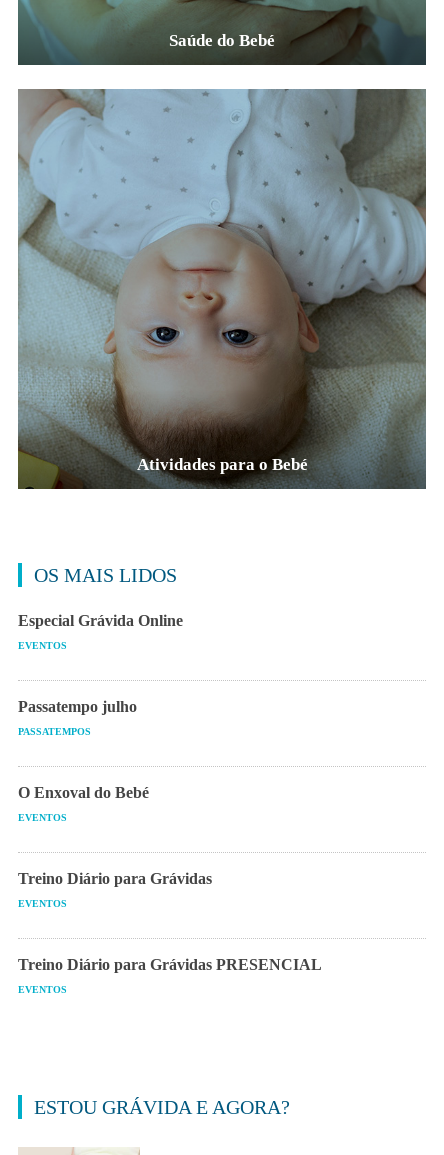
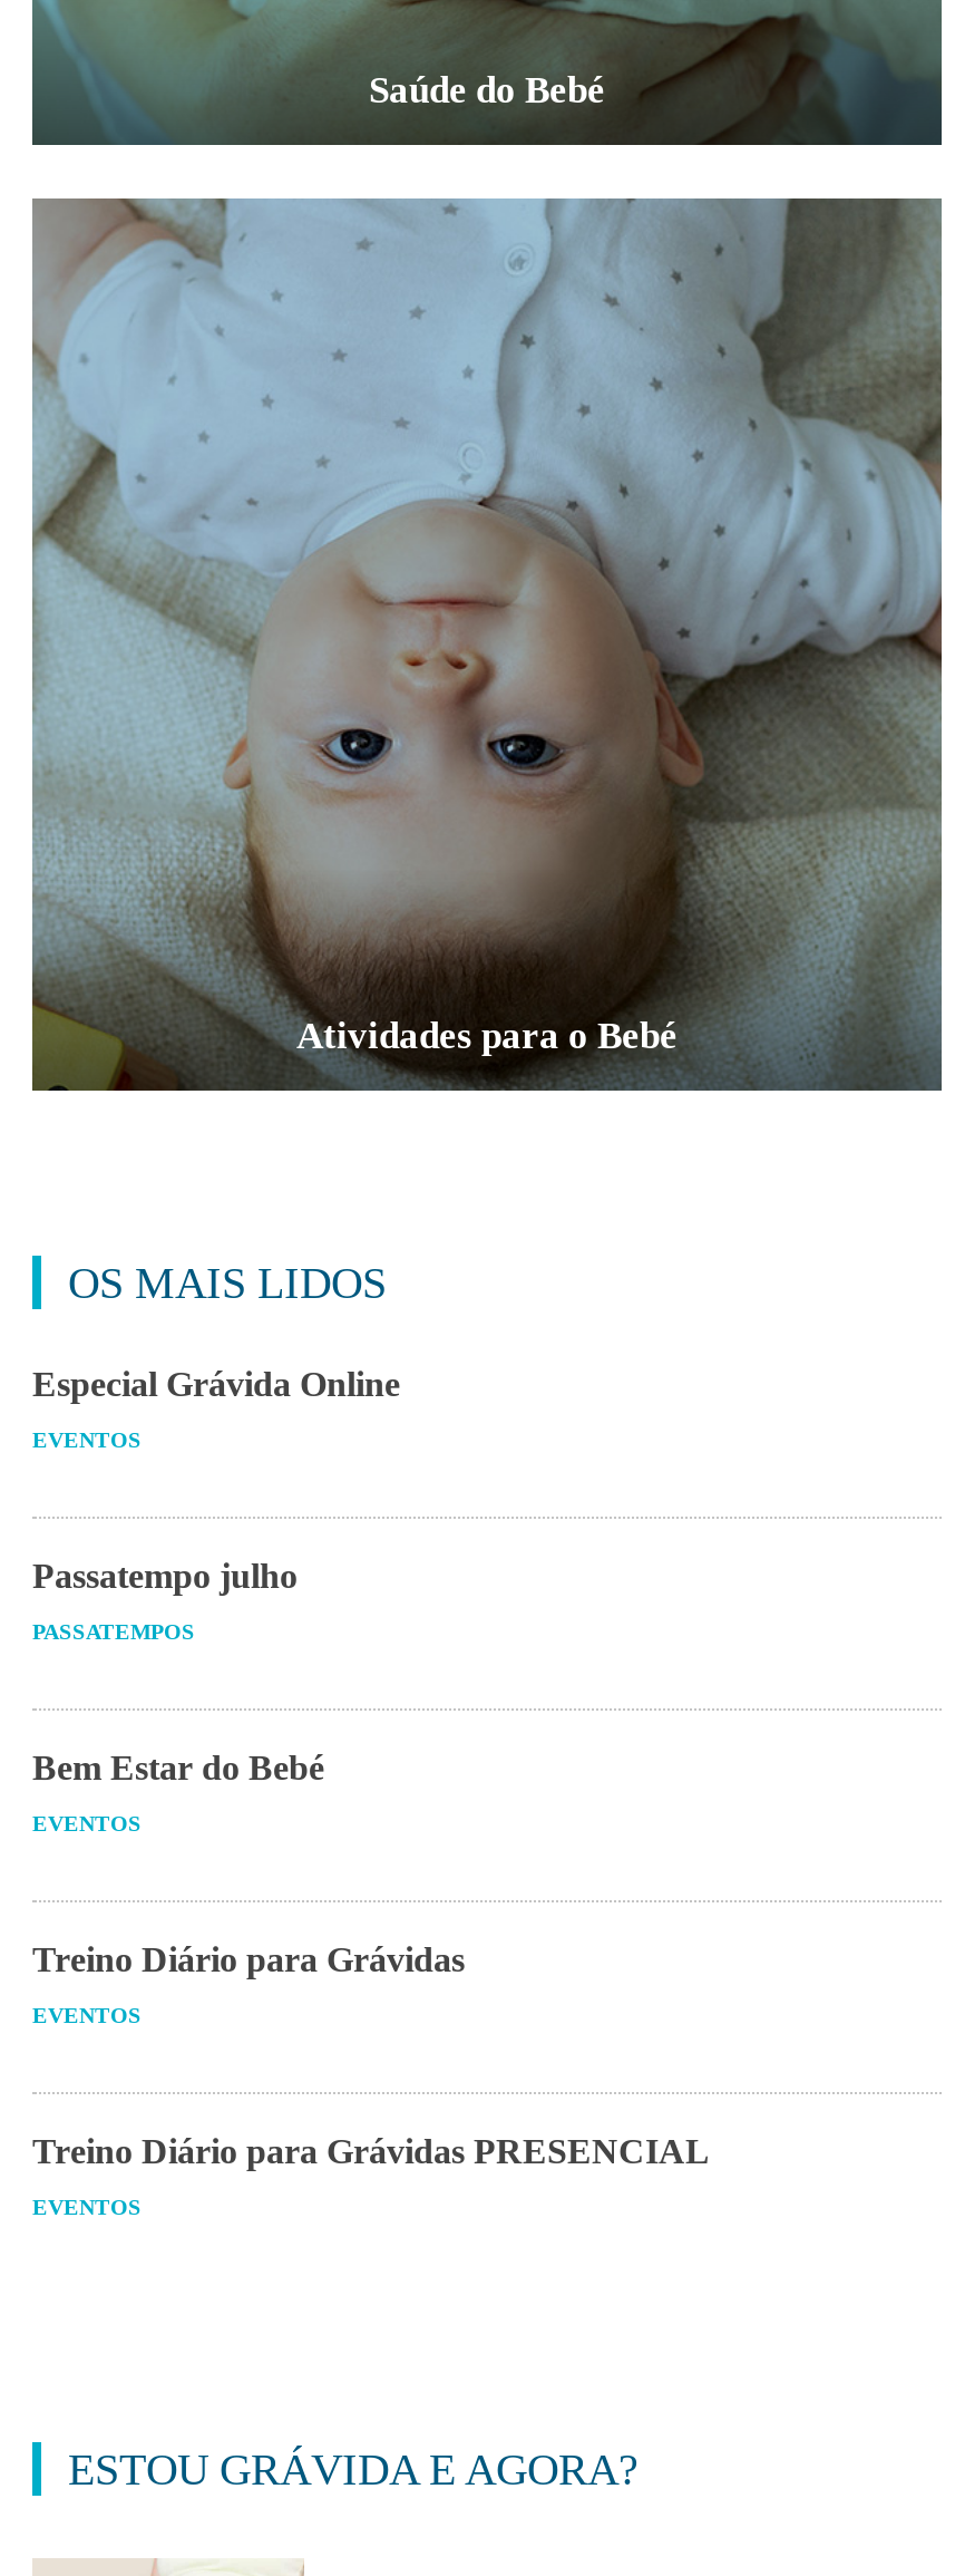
[18,784,149,801] O Enxoval do Bebé -> [32,1749,324,1787] Bem Estar do Bebé

